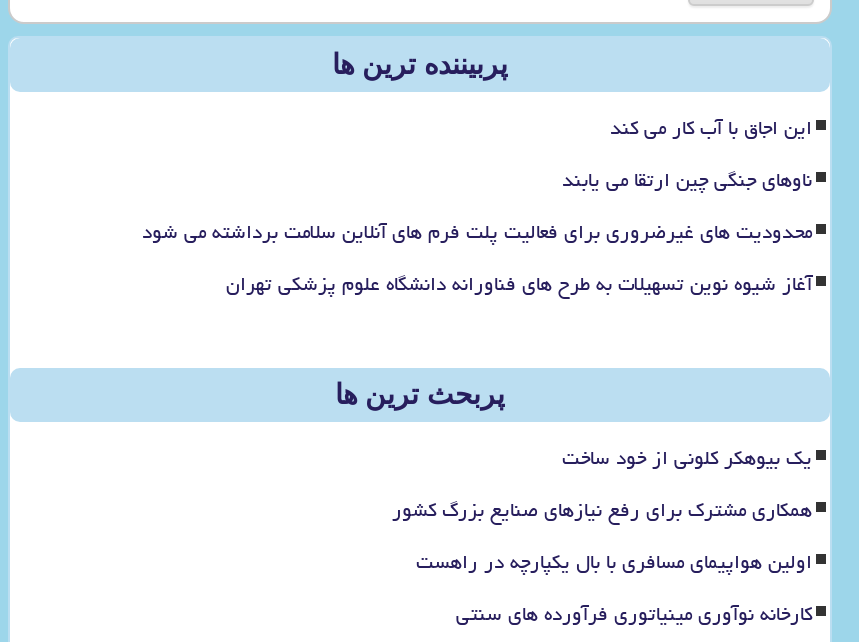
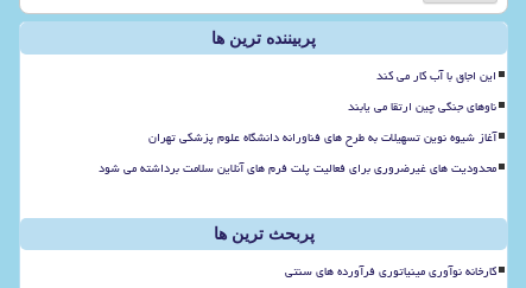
moved [142,213,812,253] -> [99,157,496,181]: محدودیت های غیرضروری برای فعالیت پلت فرم های آنلاین سلامت برداشته می شود
[392,439,812,583] یک بیوهکر کلونی از خود ساخت | همکاری مشترک برای رفع نیازهای صنایع بزرگ کشور | اولین هواپیمای مسافری با بال یکپارچه در راهست -> none

